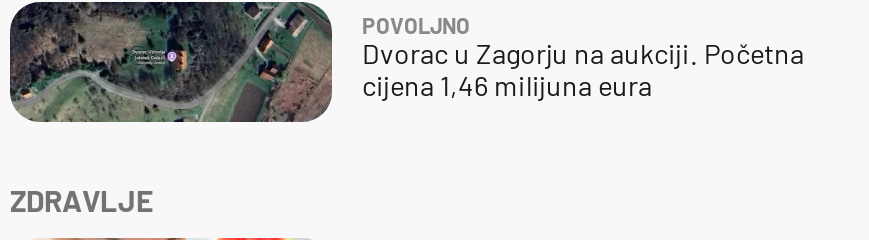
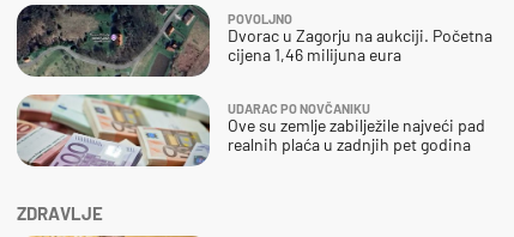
none -> [16,93,485,168] [image] | UDARAC PO NOVČANIKU | Ove su zemlje zabilježile najveći pad | realnih plaća u zadnjih pet godina

